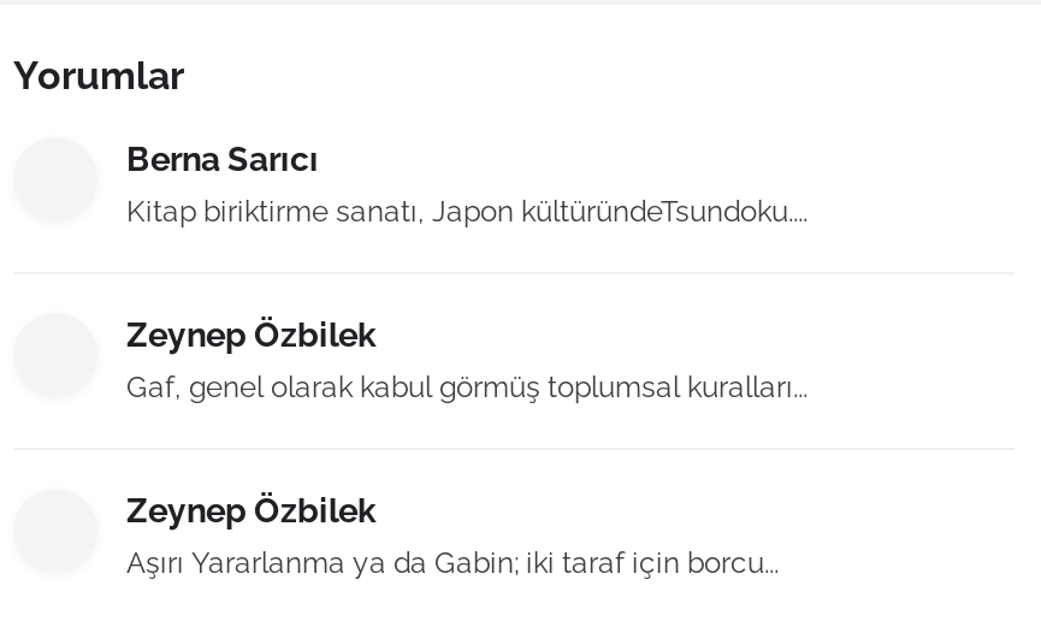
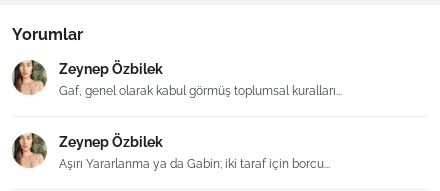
none -> [11,59,45,96] [image]
[126,140,808,229] Berna Sarıcı | Kitap biriktirme sanatı, Japon kültüründeTsundoku.... -> none
none -> [11,132,48,169] [image]

